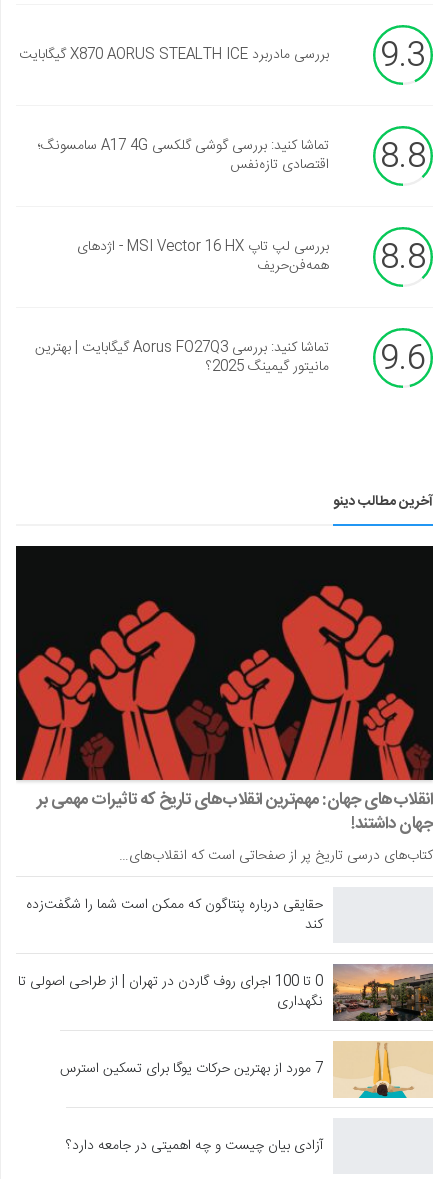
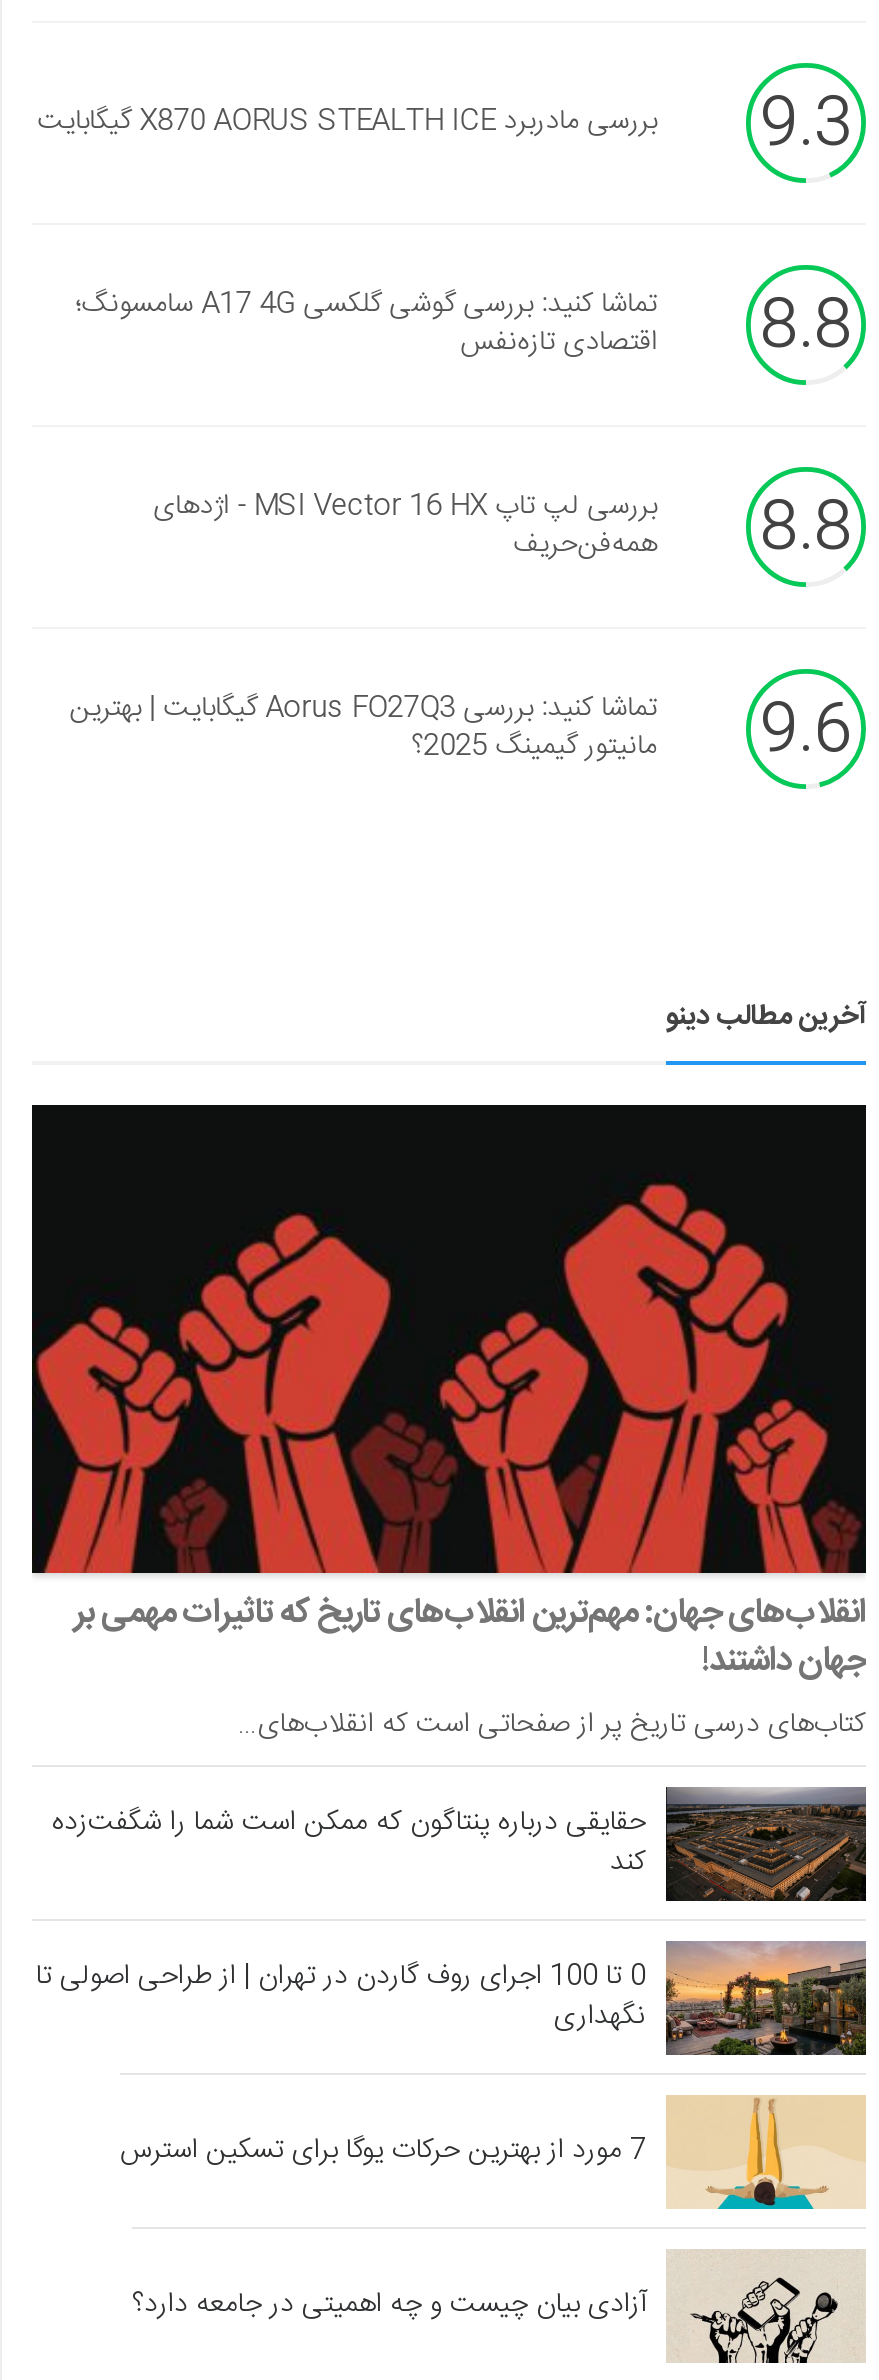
none -> [664,1787,868,1903] [image]
none -> [668,2251,864,2365] [image]

